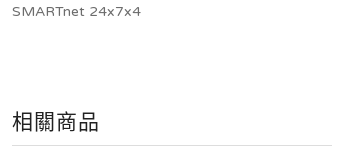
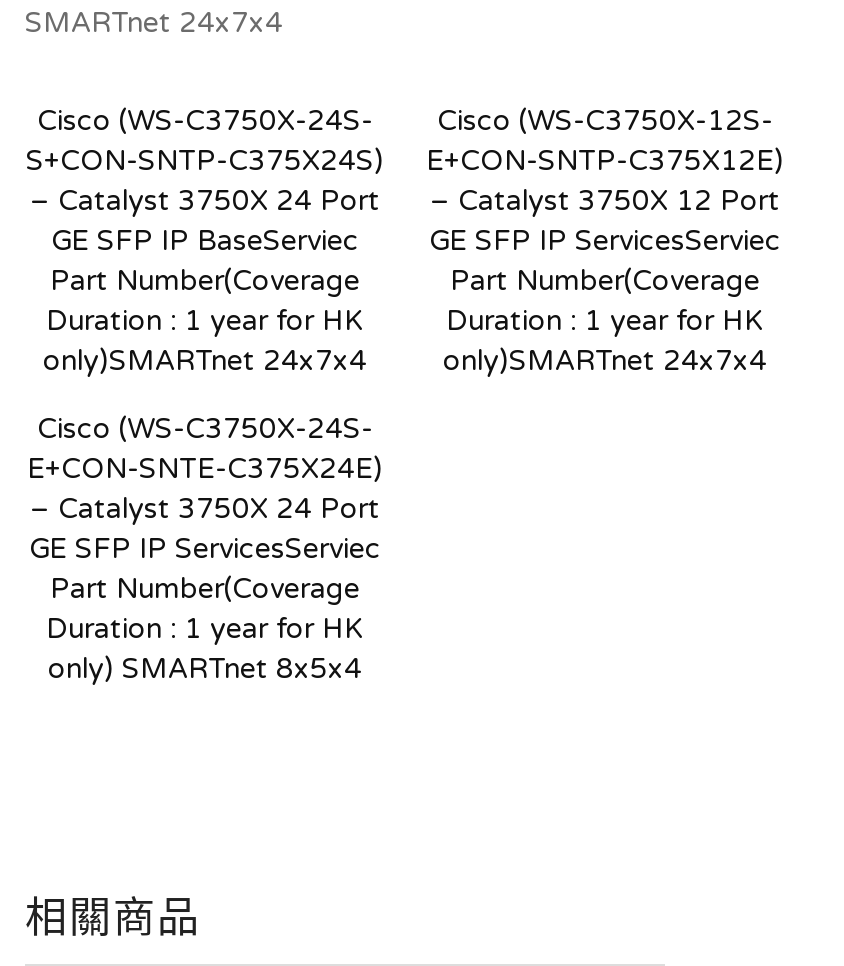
none -> [26,103,384,377] Cisco (WS-C3750X-24S- | S+CON-SNTP-C375X24S) | – Catalyst 3750X 24 Port | GE SFP IP BaseServiec | Part Number(Coverage | Duration : 1 year for HK | only)SMARTnet 24x7x4
none -> [27,103,784,685] Cisco (WS-C3750X-12S- | E+CON-SNTP-C375X12E) | – Catalyst 3750X 12 Port | GE SFP IP ServicesServiec | Part Number(Coverage | Duration : 1 year for HK | only)SMARTnet 24x7x4 | Cisco (WS-C3750X-24S- | E+CON-SNTE-C375X24E) | – Catalyst 3750X 24 Port | GE SFP IP ServicesServiec | Part Number(Coverage | Duration : 1 year for HK | only) SMARTnet 8x5x4

